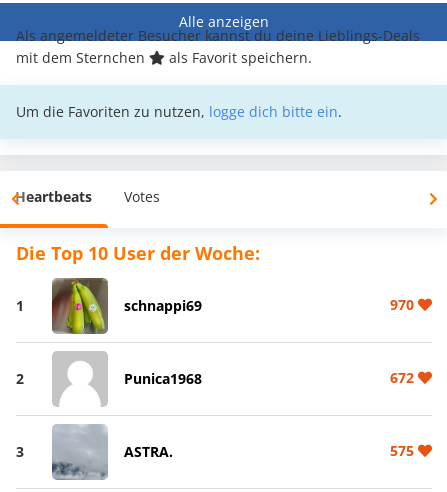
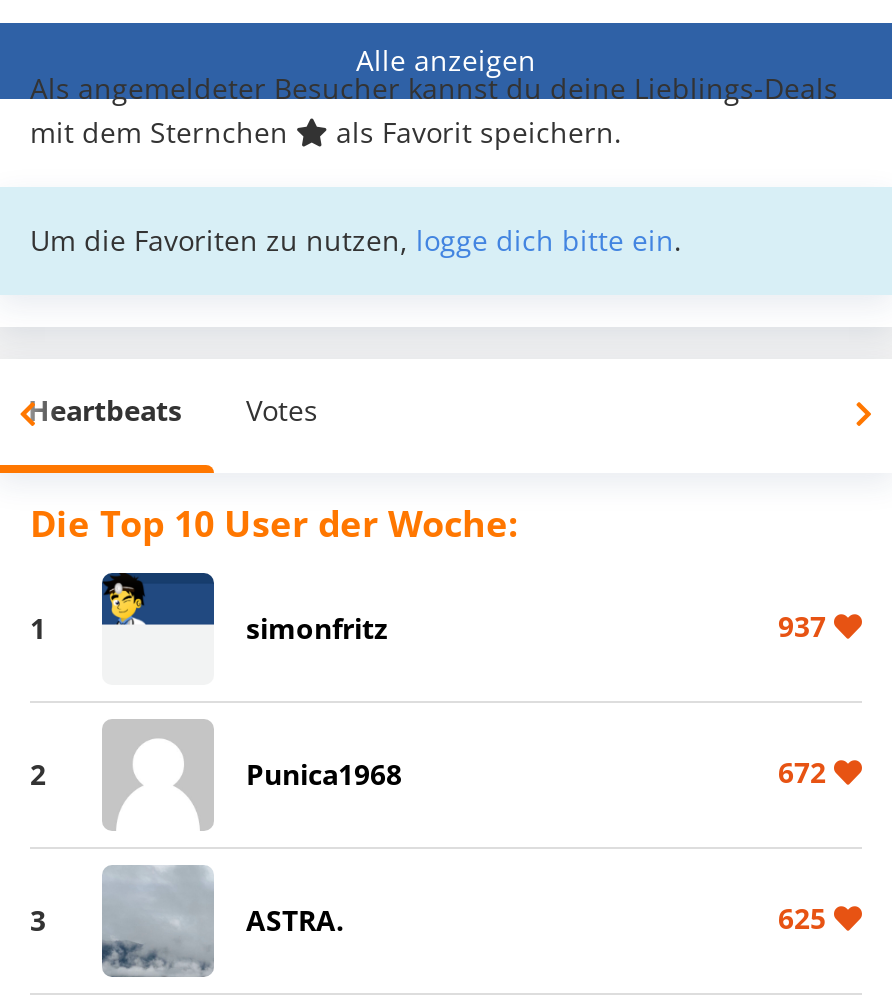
[51,277,414,335] [image] | schnappi69 | 970 -> [100,571,826,685] [image] | simonfritz | 937
[390,440,414,459] 575 -> [778,898,826,936] 625

